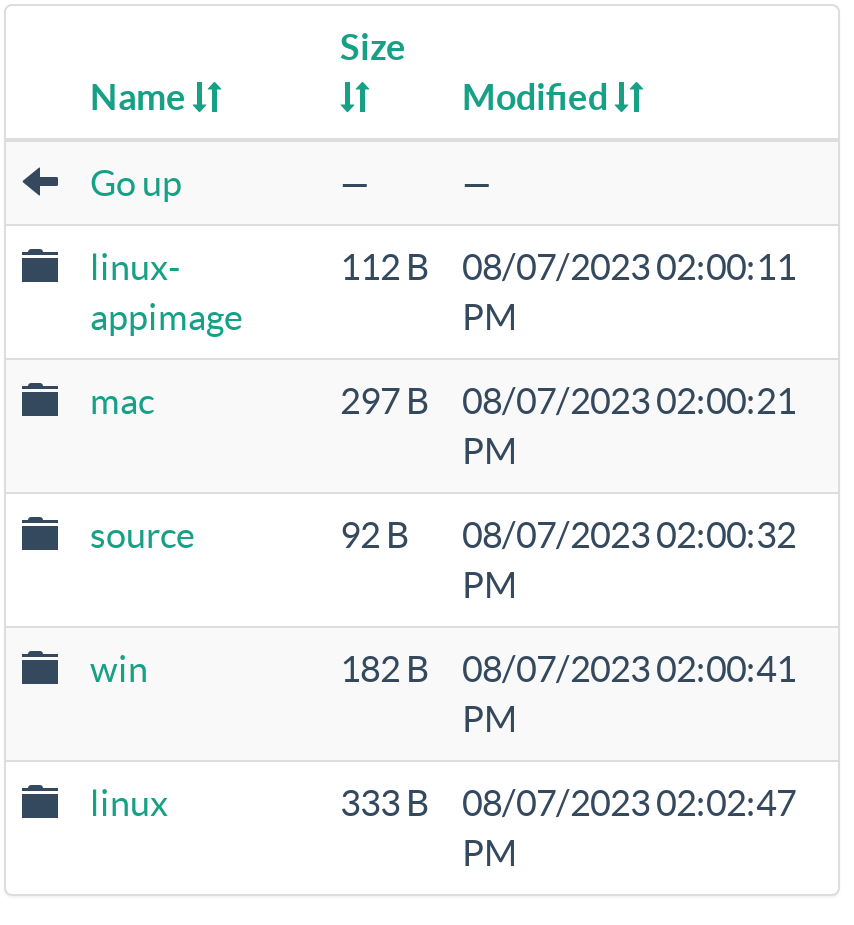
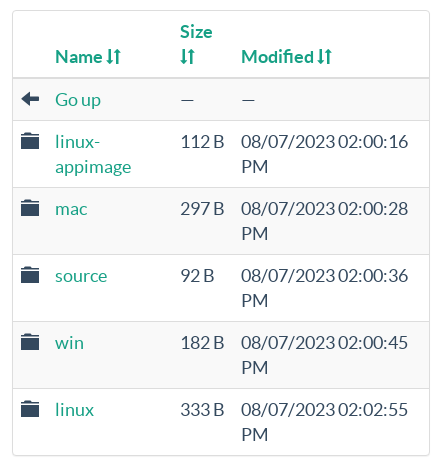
[340,246,796,288] 112 B 08/07/2023 02:00:11 -> [180,131,408,152] 112 B 08/07/2023 02:00:16
[340,380,796,422] 297 B 08/07/2023 02:00:21 -> [180,198,408,219] 297 B 08/07/2023 02:00:28
[340,514,796,556] 92 B 08/07/2023 02:00:32 -> [180,265,408,286] 92 B 08/07/2023 02:00:36
[340,648,796,690] 182 B 08/07/2023 02:00:41 -> [180,332,408,353] 182 B 08/07/2023 02:00:45
[340,782,796,824] 333 B 08/07/2023 02:02:47 -> [180,399,408,420] 333 B 08/07/2023 02:02:55

